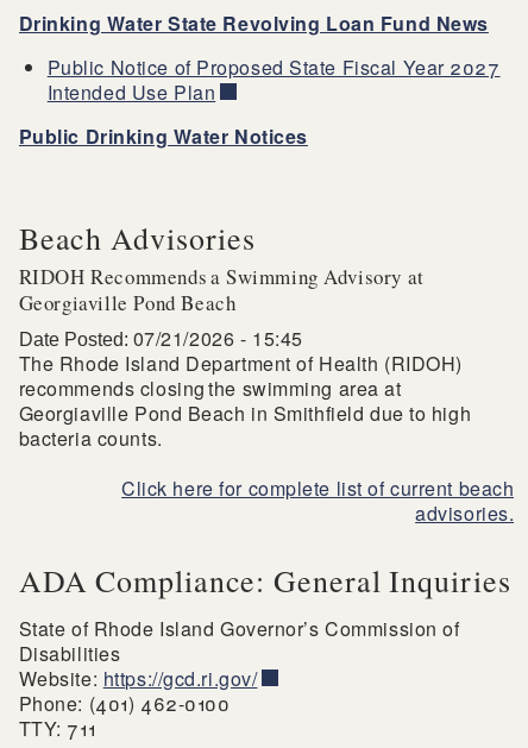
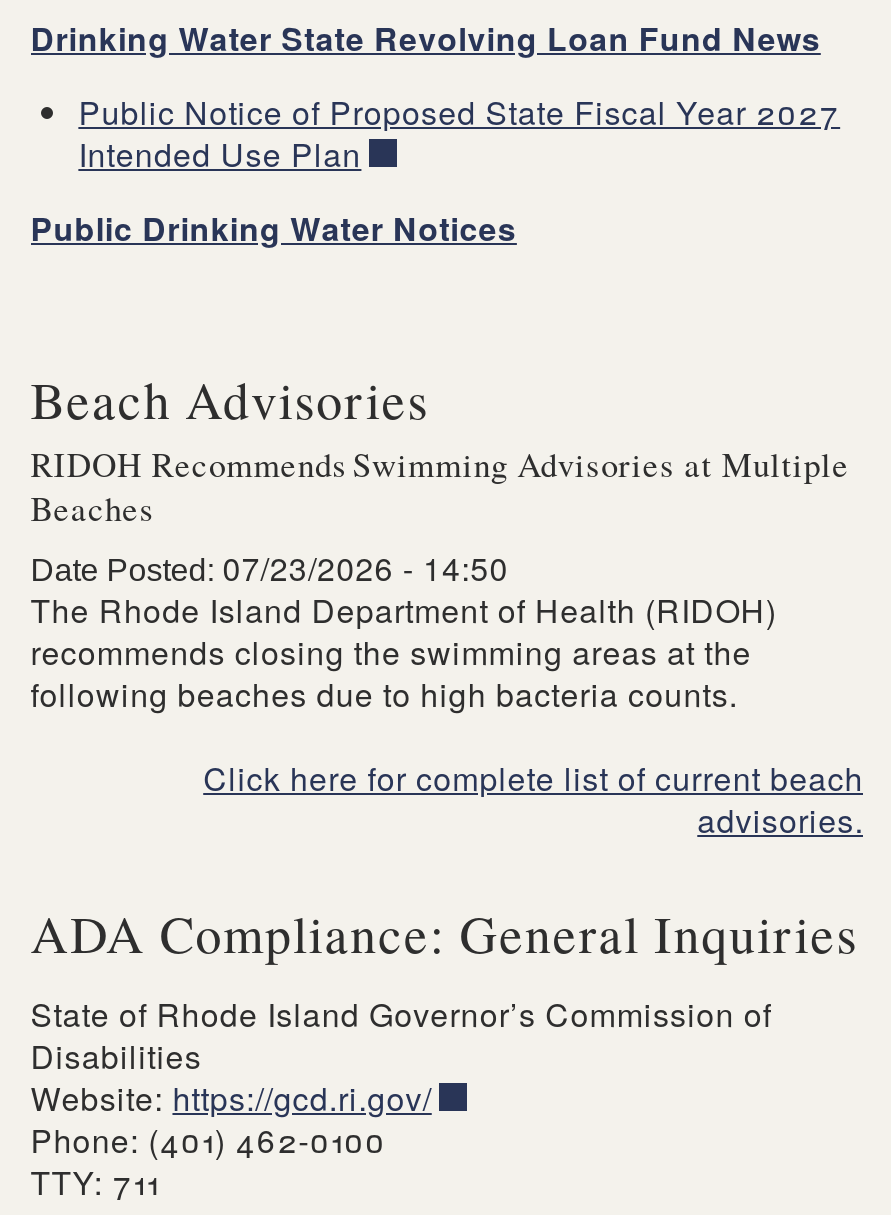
[19,263,424,352] RIDOH Recommends a Swimming Advisory at | Georgiaville Pond Beach | Date Posted: 07/21/2026 - 15:45 -> [30,442,849,592] RIDOH Recommends Swimming Advisories at Multiple | Beaches | Date Posted: 07/23/2026 - 14:50
[19,375,471,452] recommends closing the swimming area at | Georgiaville Pond Beach in Smithfield due to high | bacteria counts. -> [30,630,752,718] recommends closing the swimming areas at the | following beaches due to high bacteria counts.

